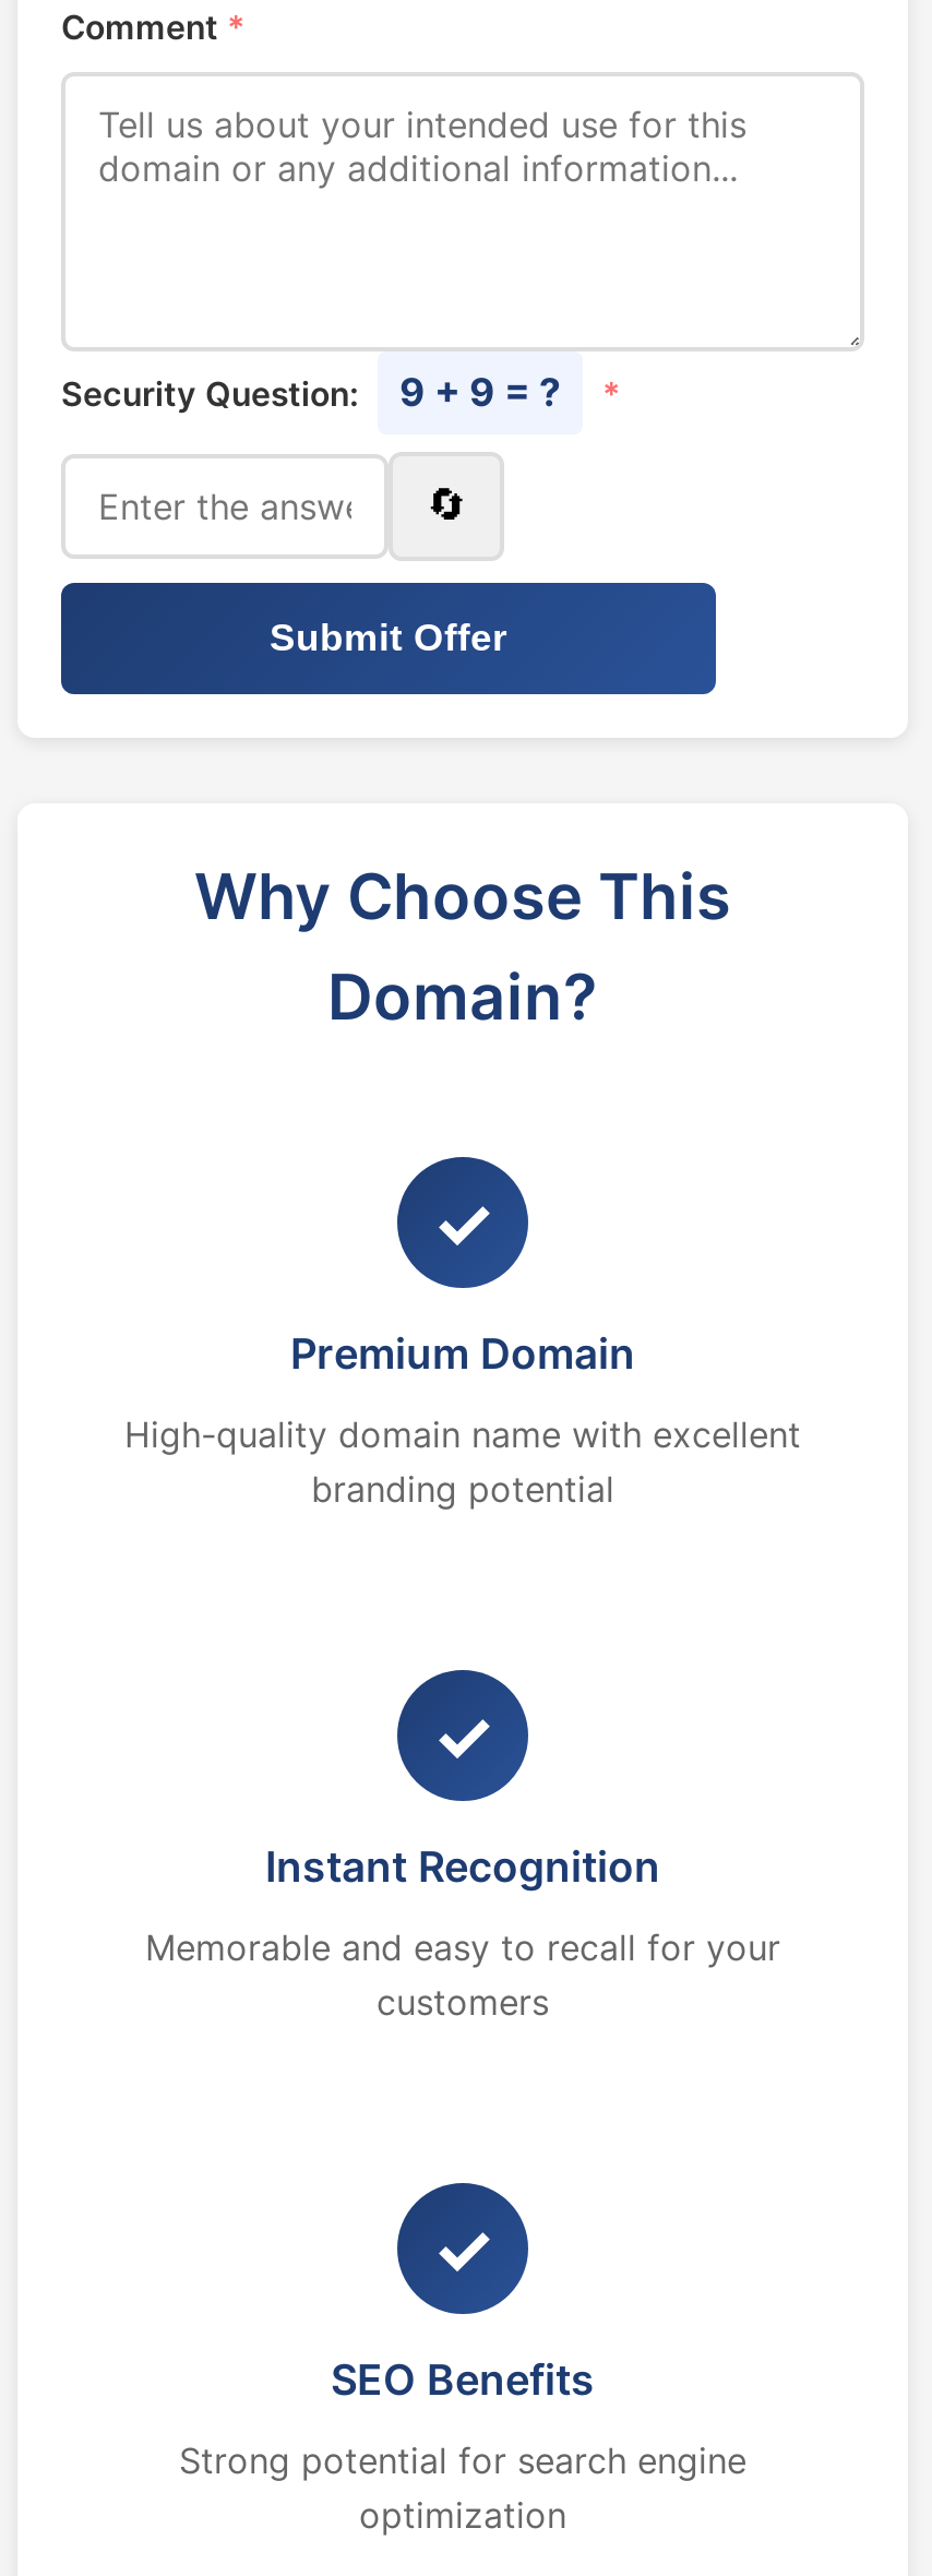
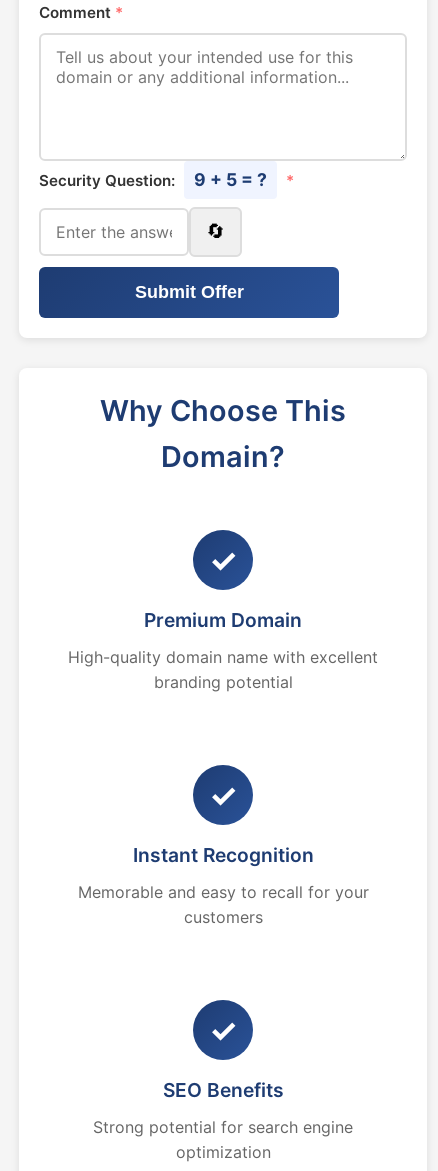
[399,369,561,415] 9 + 9 = ? -> [194,169,267,190] 9 + 5 = ?

